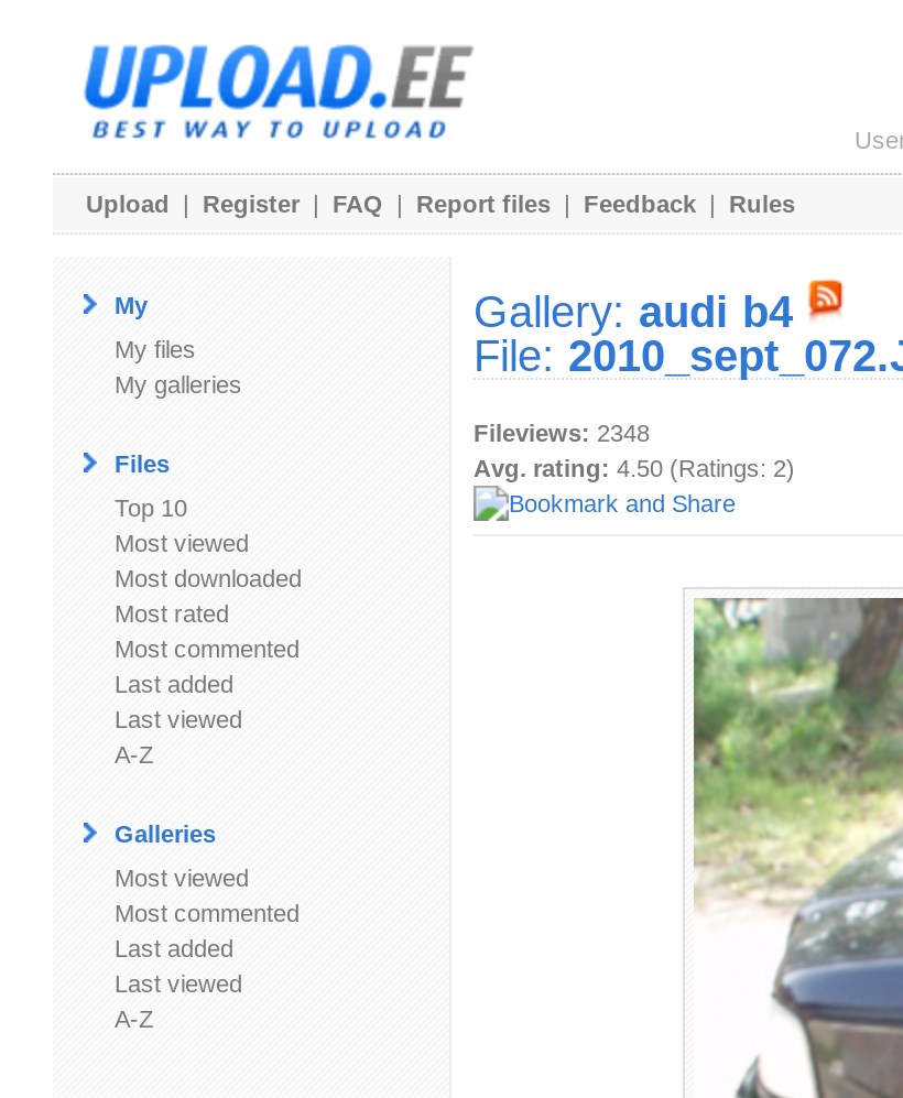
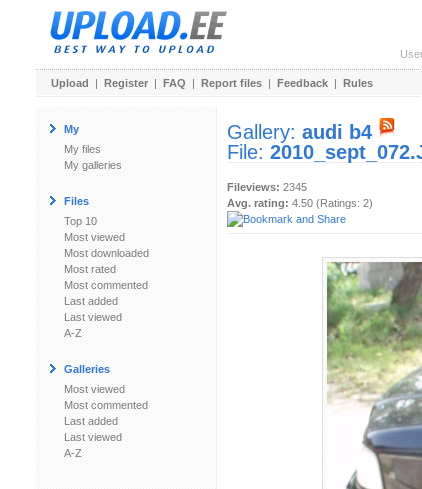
[474,420,650,446] Fileviews: 2348 -> [227,181,307,193] Fileviews: 2345

